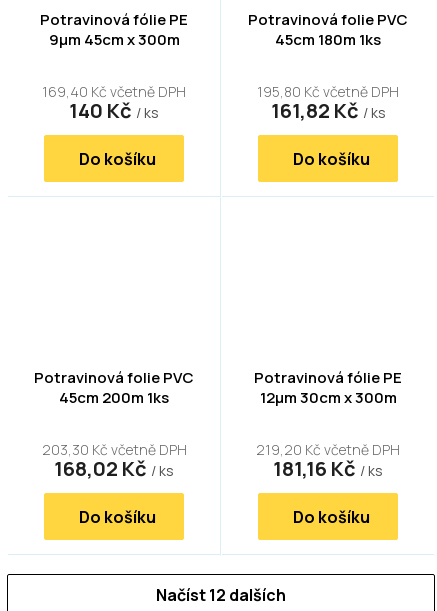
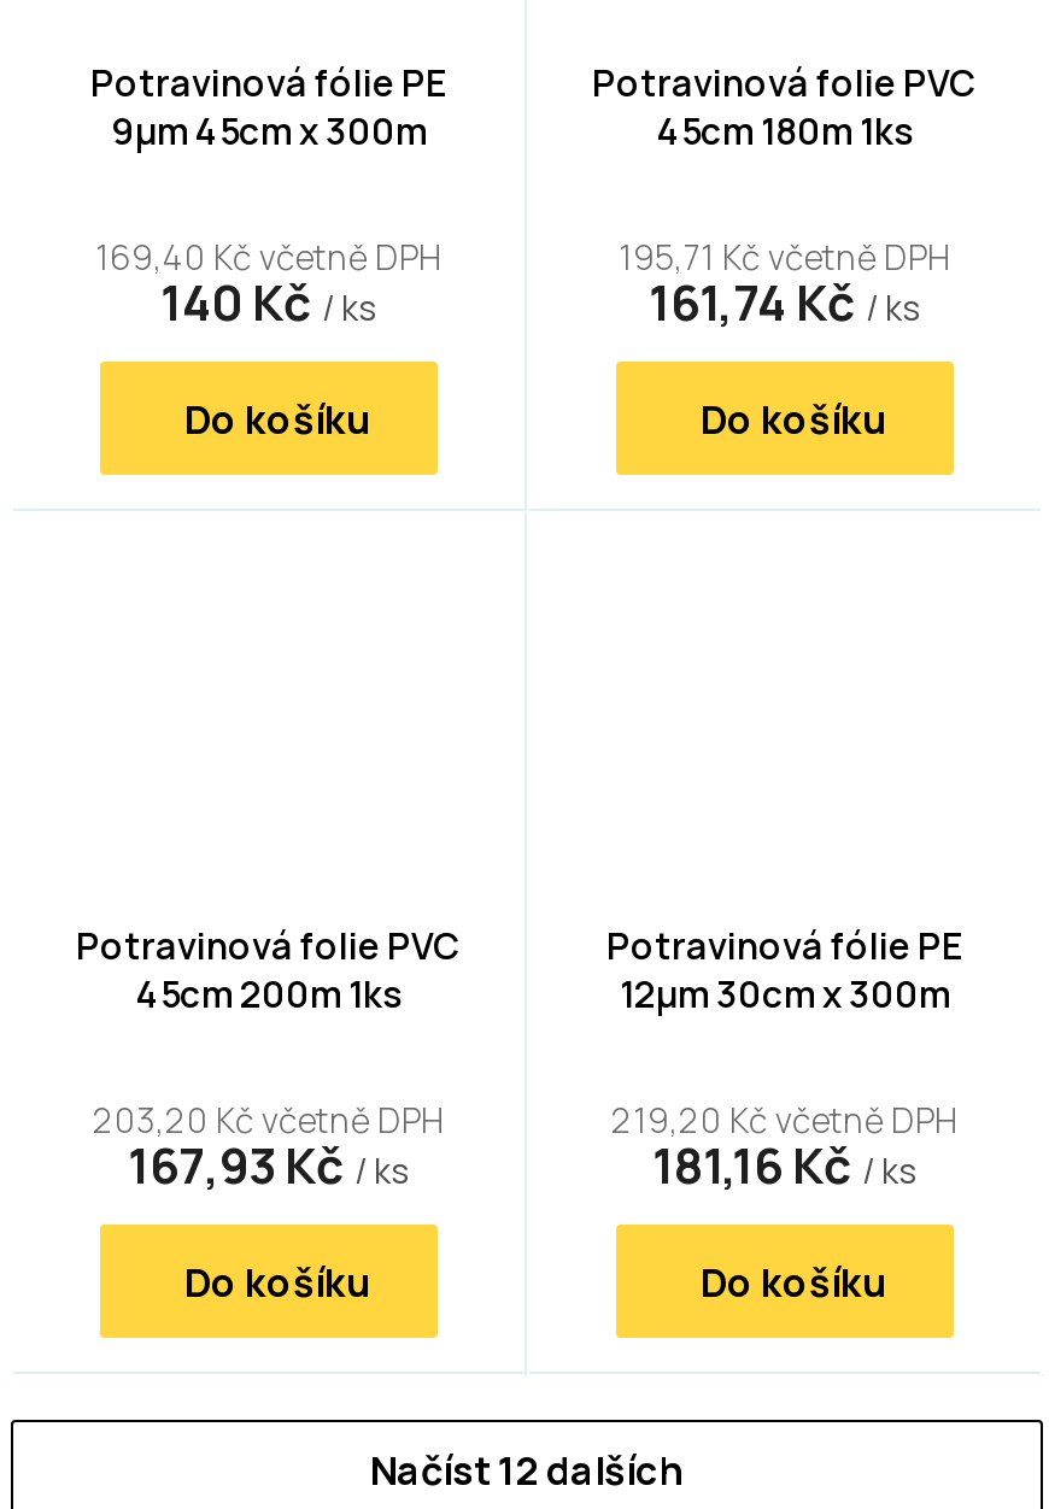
[257,82,399,101] 195,80 Kč včetně DPH -> [619,233,951,279] 195,71 Kč včetně DPH
[270,97,385,124] 161,82 Kč/ ks -> [649,269,921,334] 161,74 Kč/ ks
[41,440,186,459] 203,30 Kč včetně DPH -> [93,1098,445,1144] 203,20 Kč včetně DPH
[54,455,174,482] 168,02 Kč/ ks -> [128,1134,410,1199] 167,93 Kč/ ks

